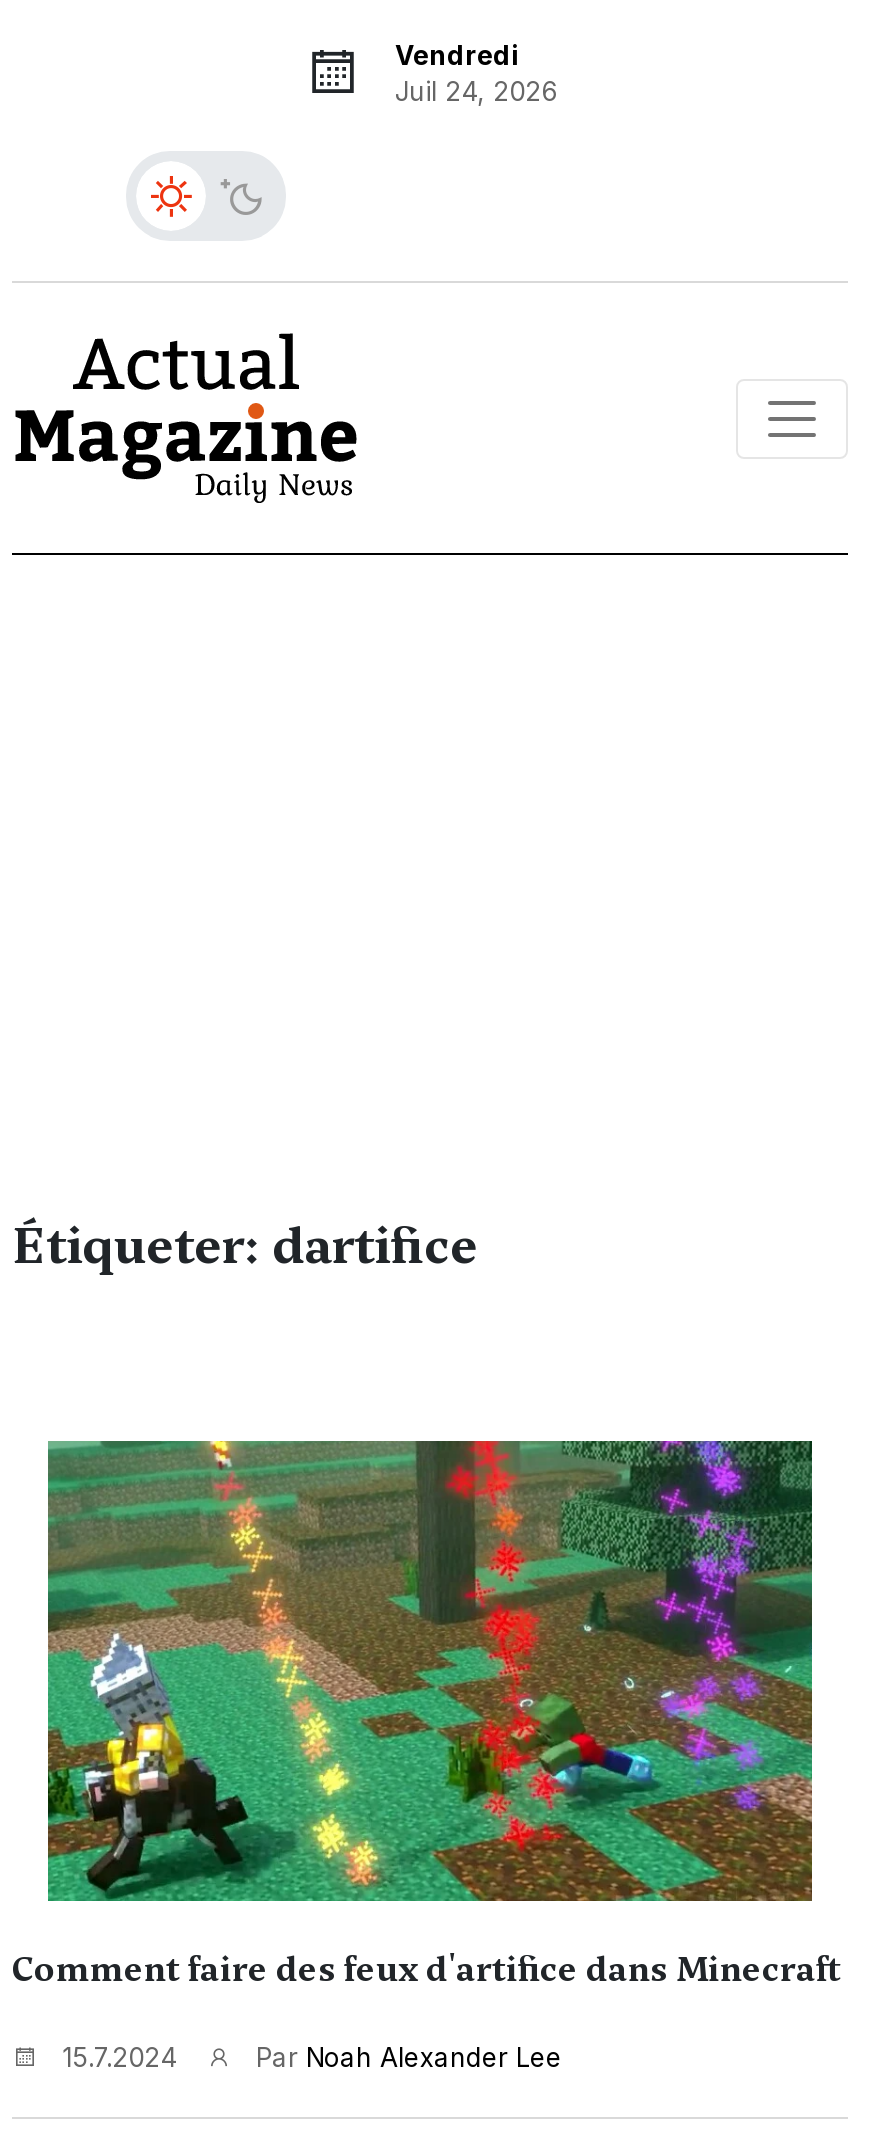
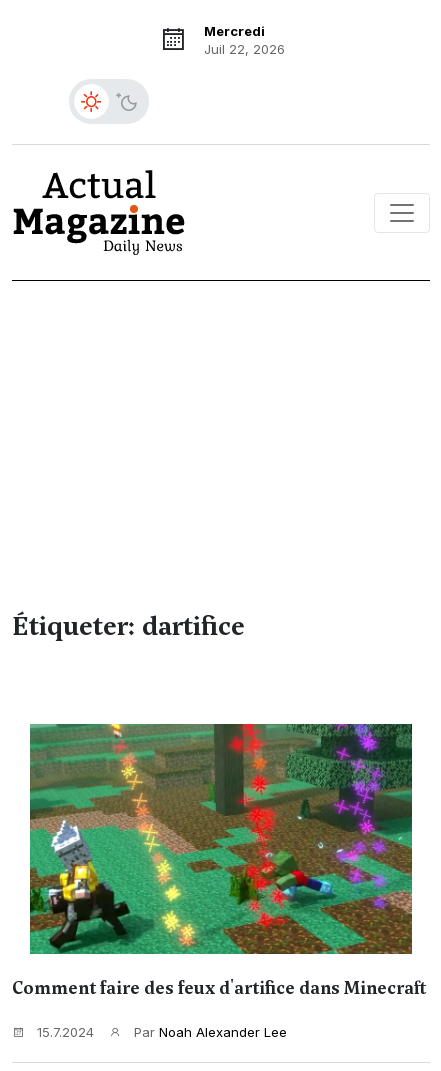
[395,39,557,107] Vendredi | Juil 24, 2026 -> [203,23,284,57] Mercredi | Juil 22, 2026

